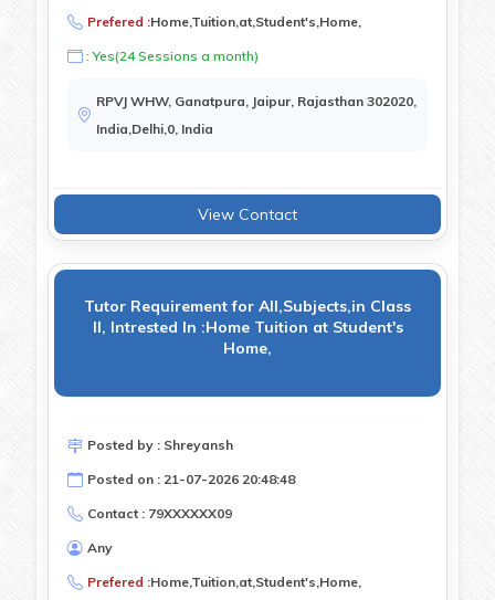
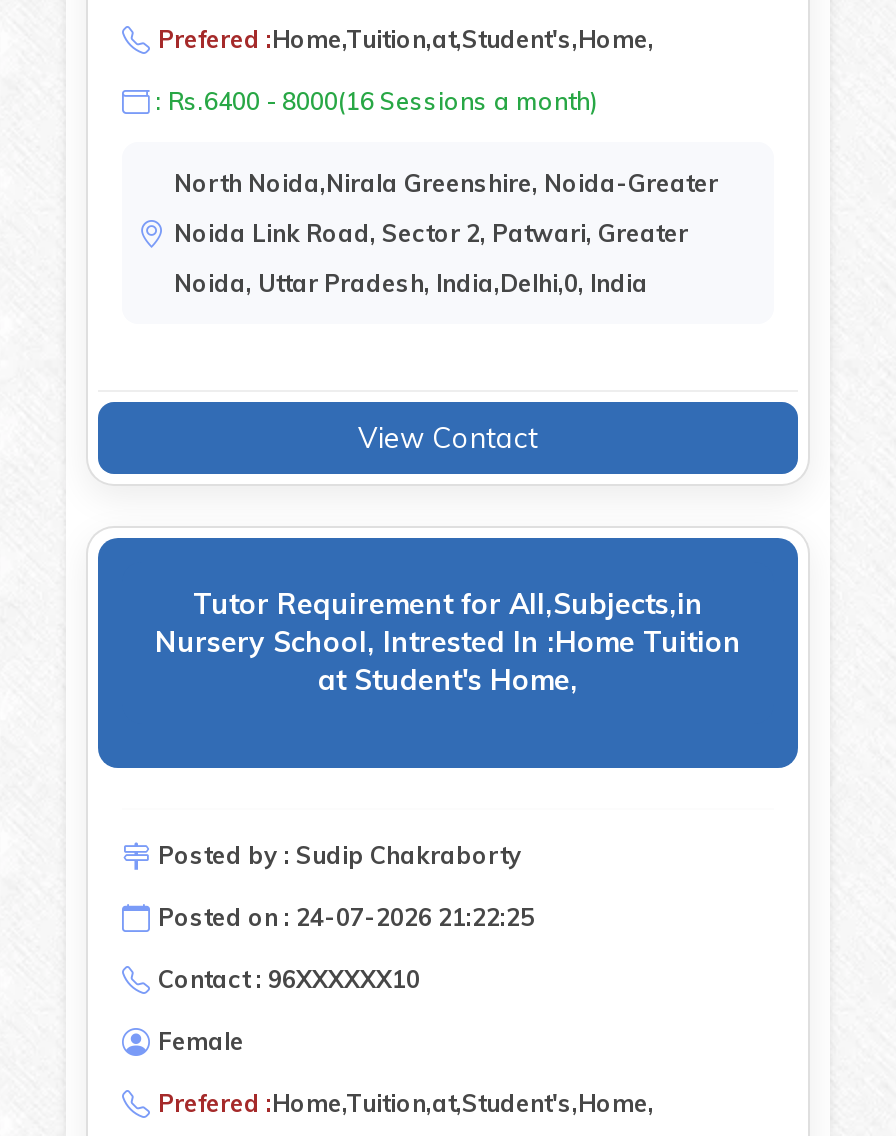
[86,48,417,137] : Yes(24 Sessions a month) | RPVJ WHW, Ganatpura, Jaipur, Rajasthan 302020, | India,Delhi,0, India -> [156,86,718,298] : Rs.6400 - 8000(16 Sessions a month) | North Noida,Nirala Greenshire, Noida-Greater | Noida Link Road, Sector 2, Patwari, Greater | Noida, Uttar Pradesh, India,Delhi,0, India
[84,296,411,358] Tutor Requirement for All,Subjects,in Class | II, Intrested In :Home Tuition at Student's | Home, -> [155,586,741,698] Tutor Requirement for All,Subjects,in | Nursery School, Intrested In :Home Tuition | at Student's Home,
[87,436,233,453] Posted by : Shreyansh -> [158,840,522,870] Posted by : Sudip Chakraborty
[87,471,295,487] Posted on : 21-07-2026 20:48:48 -> [158,902,534,932] Posted on : 24-07-2026 21:22:25
[87,505,232,522] Contact : 79XXXXXX09 -> [158,964,420,994] Contact : 96XXXXXX10
[87,539,113,556] Any -> [158,1026,244,1056] Female

